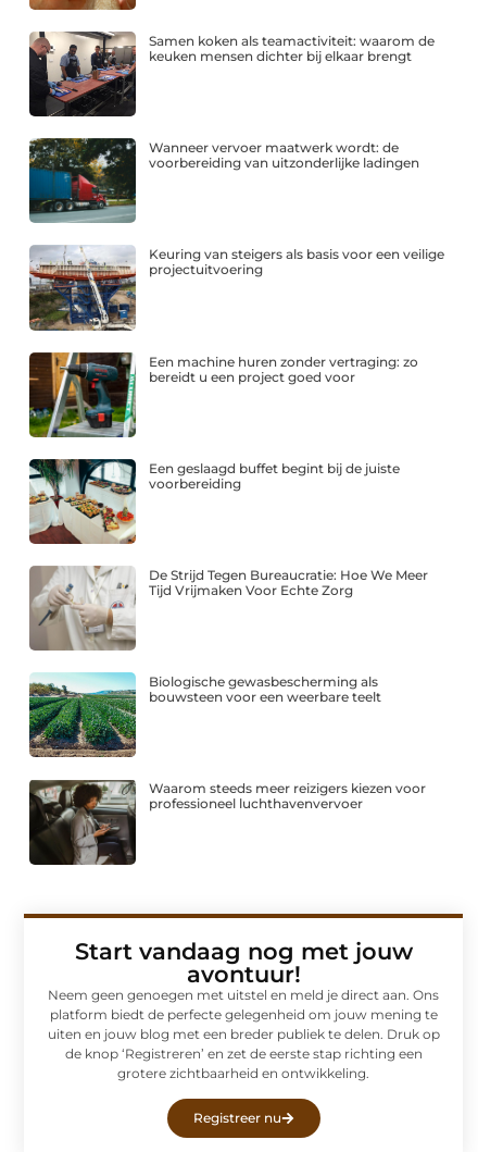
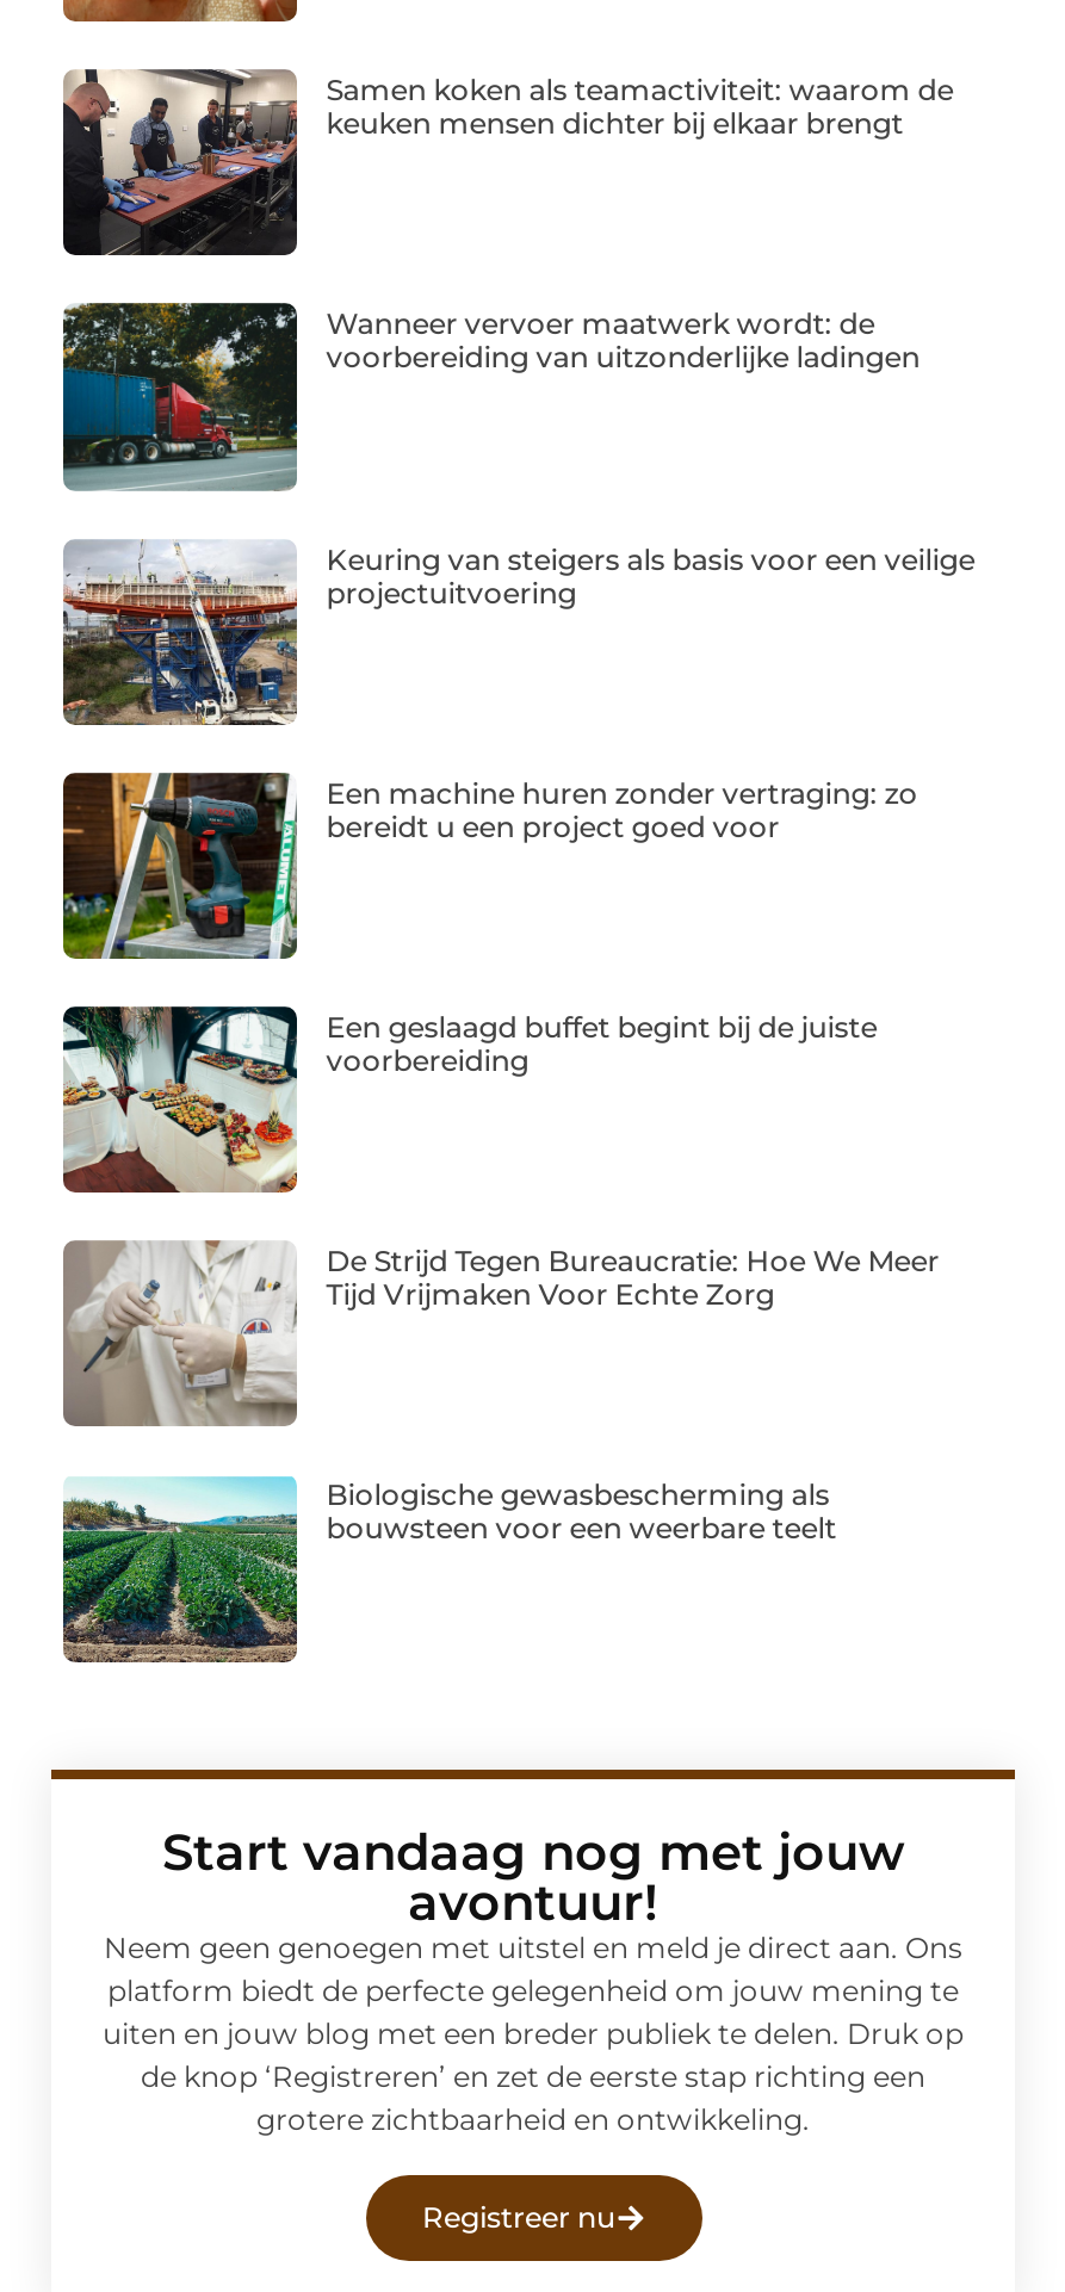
[28,779,426,866] [image] | Waarom steeds meer reizigers kiezen voor | professioneel luchthavenvervoer -> none

